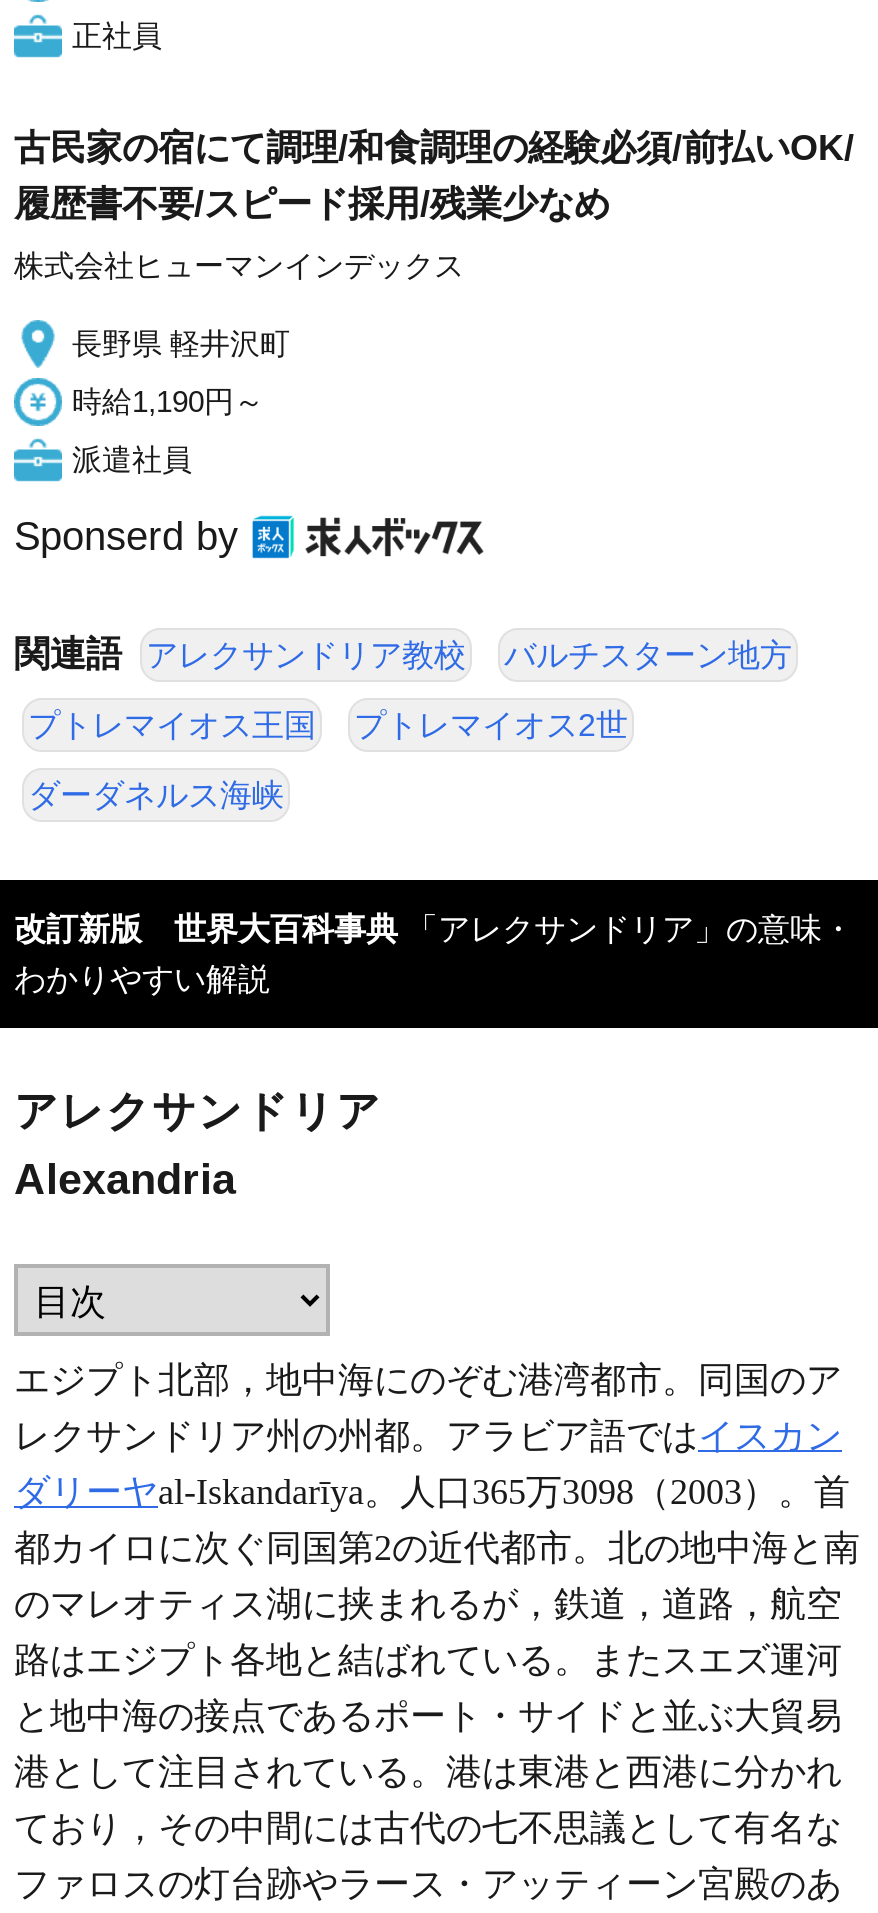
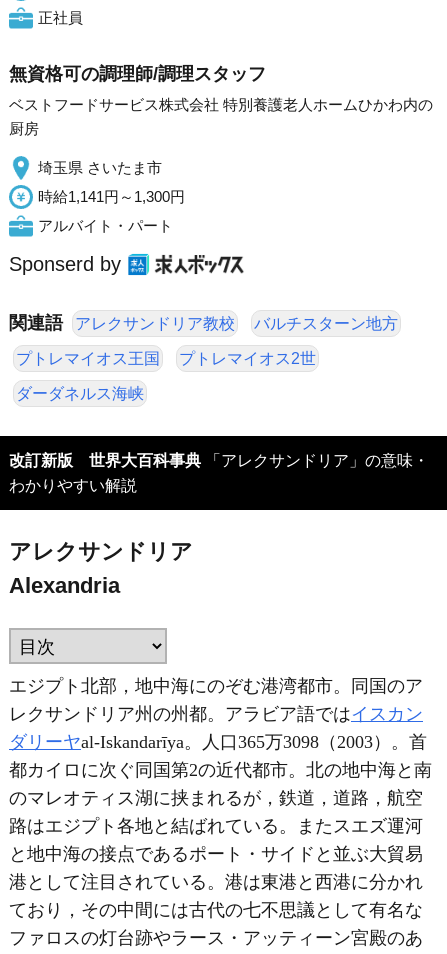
[14,128,854,224] 古民家の宿にて調理/和食調理の経験必須/前払いOK/ | 履歴書不要/スピード採用/残業少なめ -> [9,64,266,84] 無資格可の調理師/調理スタッフ
[14,248,464,282] 株式会社ヒューマンインデックス -> [9,96,433,137] ベストフードサービス株式会社 特別養護老人ホームひかわ内の | 厨房
[72,326,290,360] 長野県 軽井沢町 -> [38,159,162,176] 埼玉県 さいたま市
[72,384,264,418] 時給1,190円～ -> [38,188,185,205] 時給1,141円～1,300円
[72,442,192,476] 派遣社員 -> [38,217,173,234] アルバイト・パート

